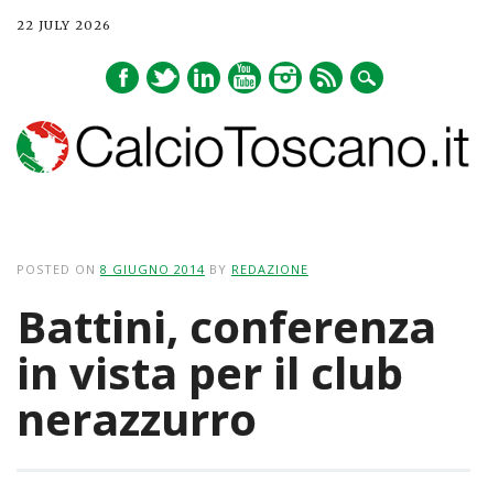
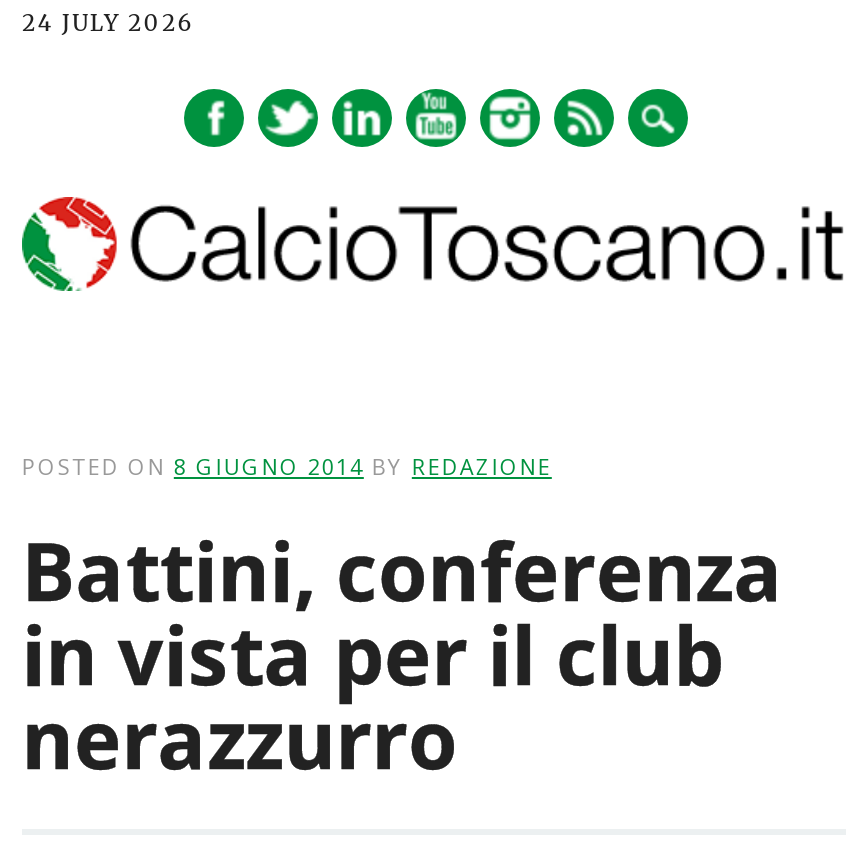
[16,18,111,33] 22 JULY 2026 -> [22,9,194,37] 24 JULY 2026

